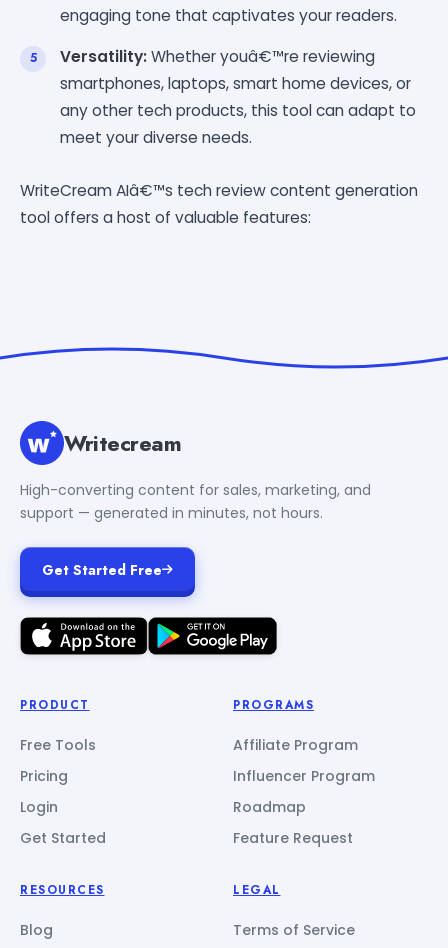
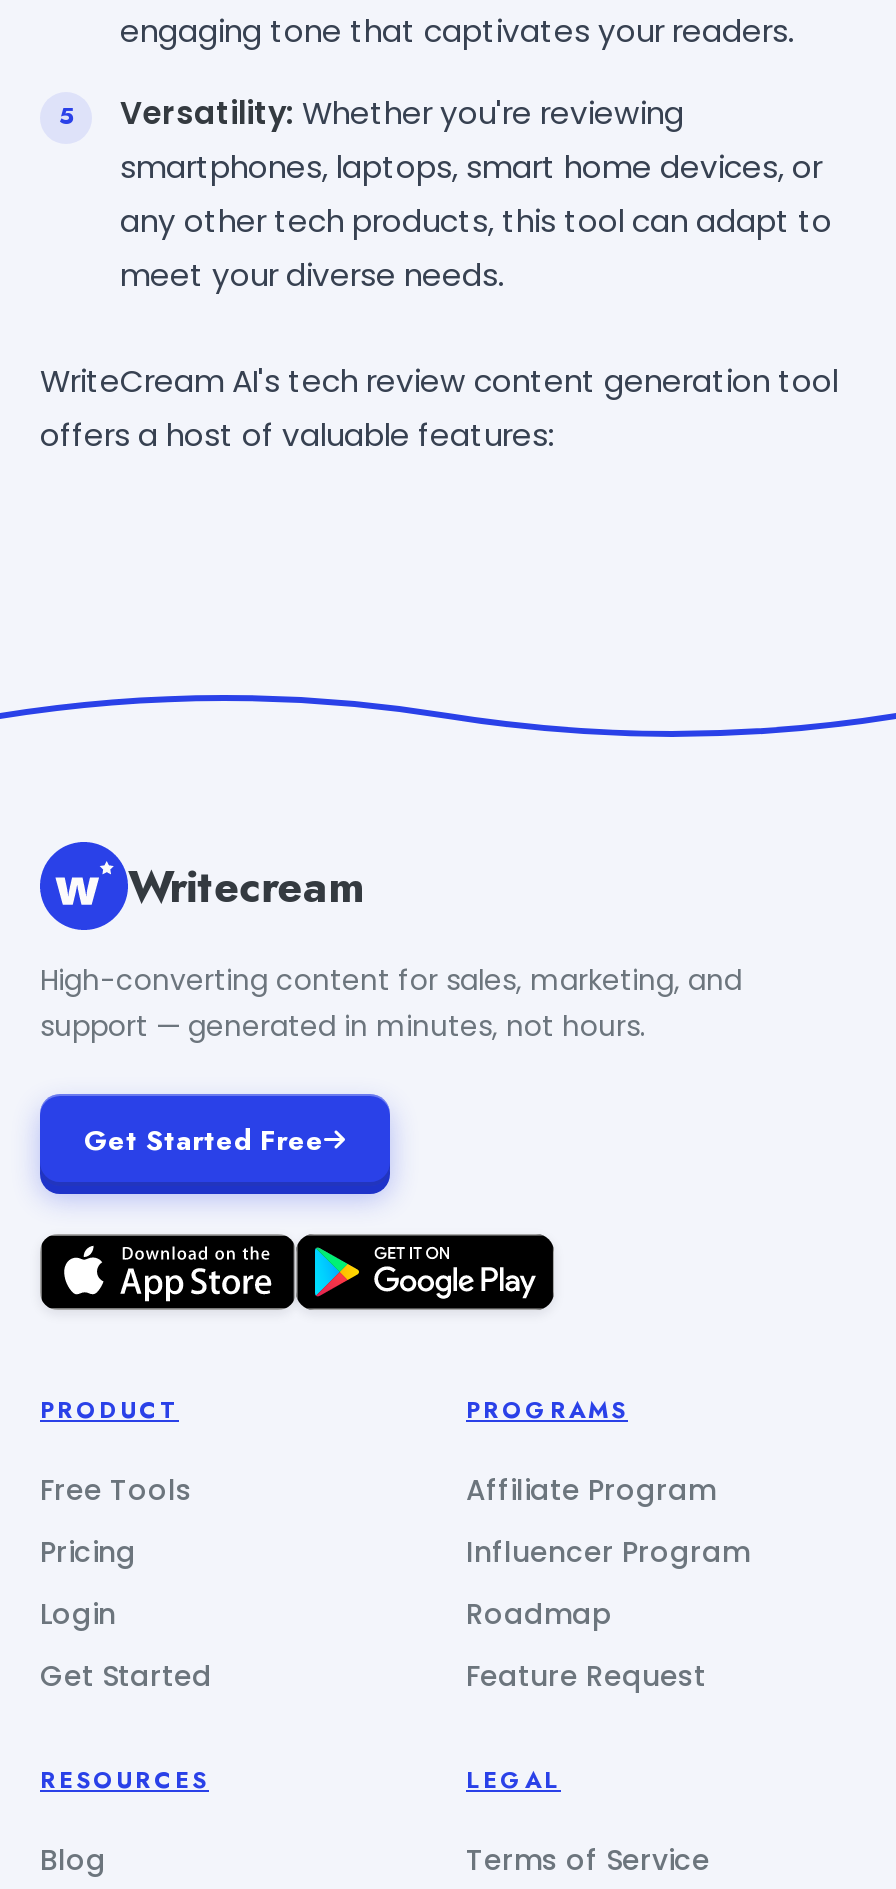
[60,45,375,66] Versatility: Whether youâ€™re reviewing -> [120,91,684,133] Versatility: Whether you're reviewing
[20,179,418,227] WriteCream AIâ€™s tech review content generation | tool offers a host of valuable features: -> [40,359,838,455] WriteCream AI's tech review content generation tool | offers a host of valuable features:

